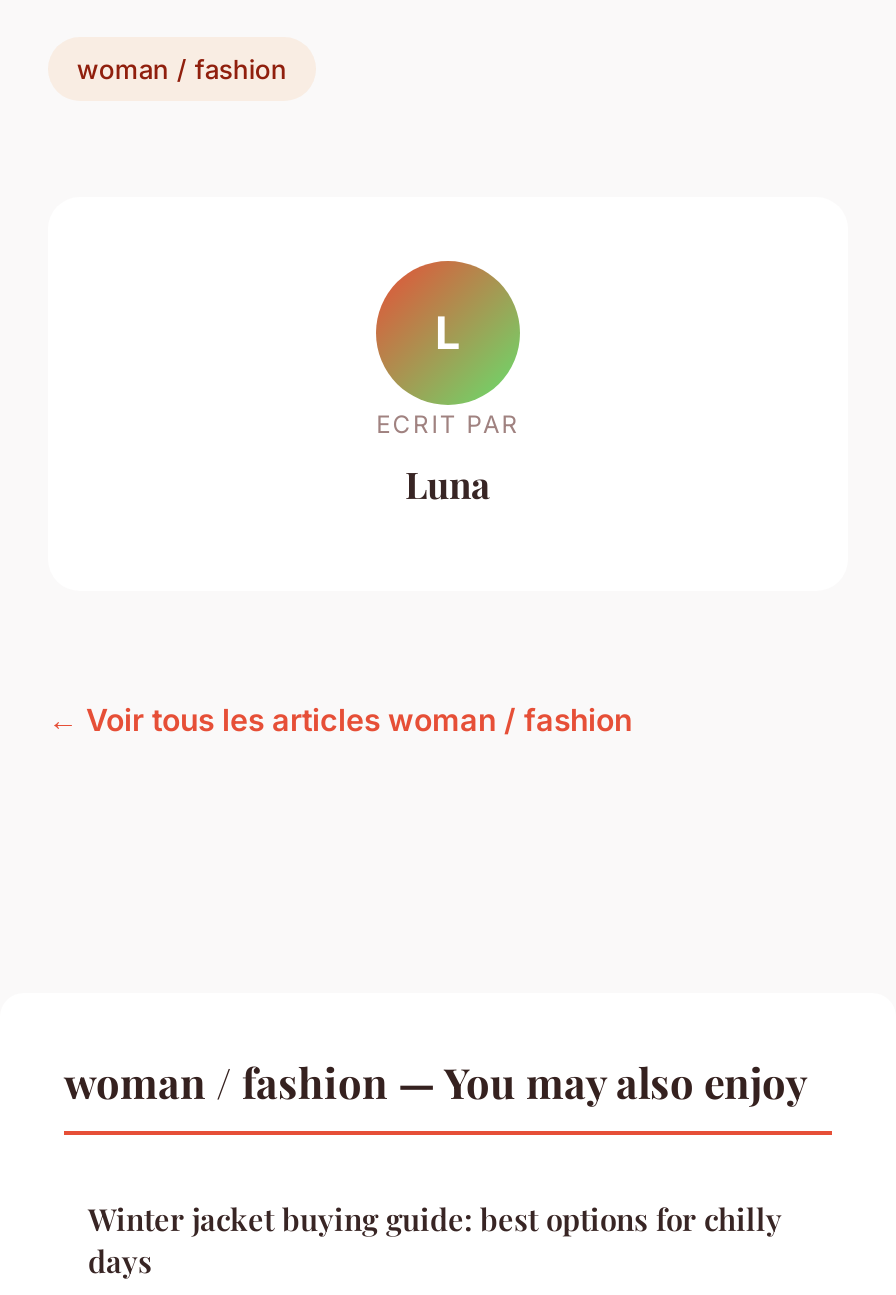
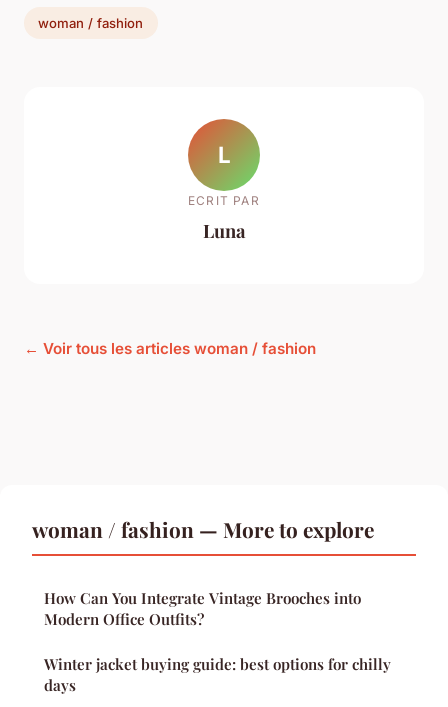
[64,1053,808,1109] woman / fashion — You may also enjoy -> [32,515,374,629] woman / fashion — More to explore | How Can You Integrate Vintage Brooches into | Modern Office Outfits?

